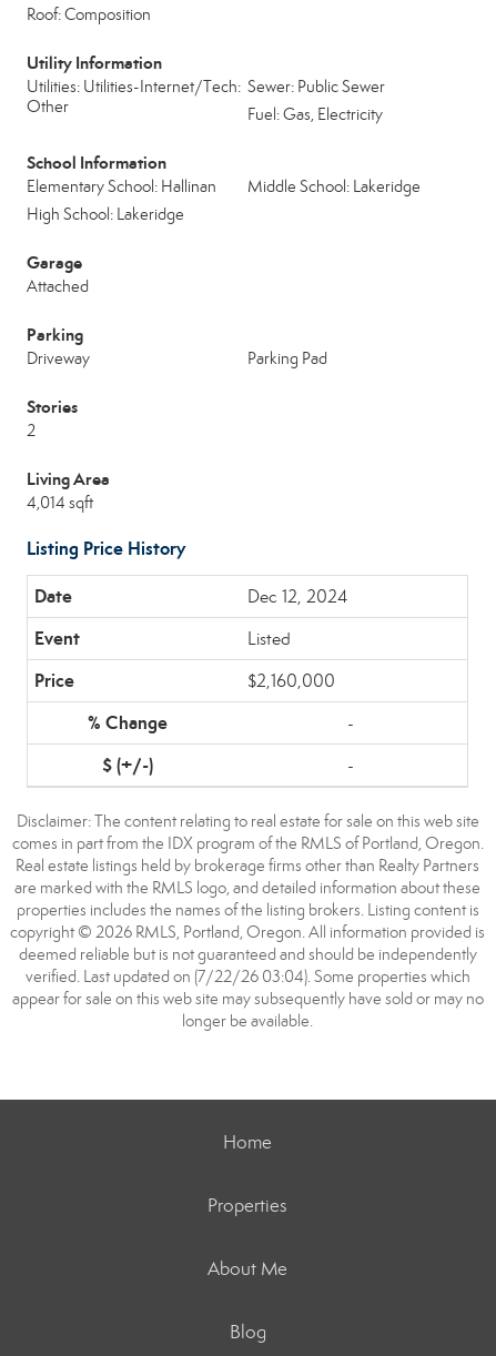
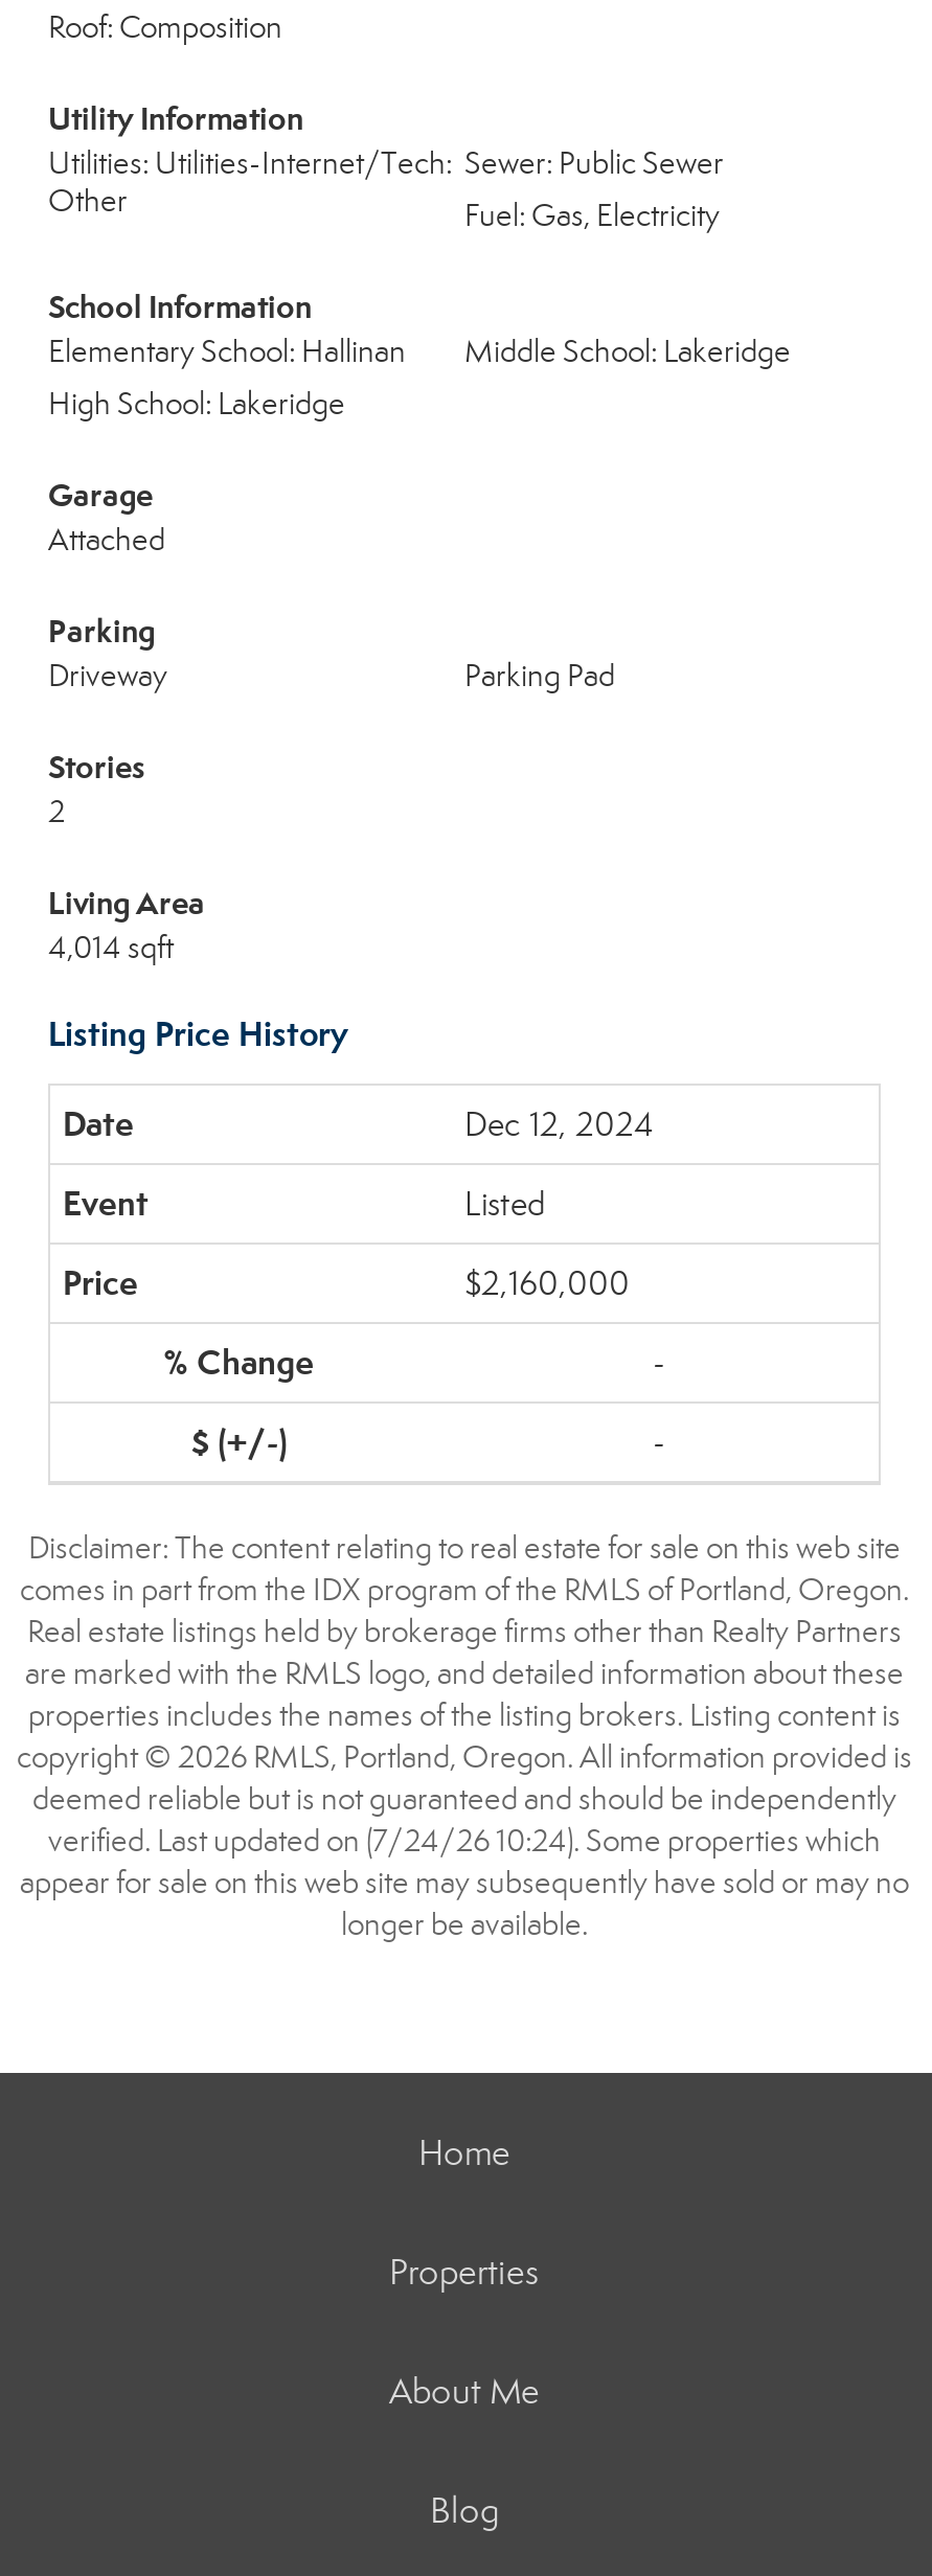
[25,967,470,986] verified. Last updated on (7/22/26 03:04). Some properties which -> [48,1822,881,1860] verified. Last updated on (7/24/26 10:24). Some properties which

